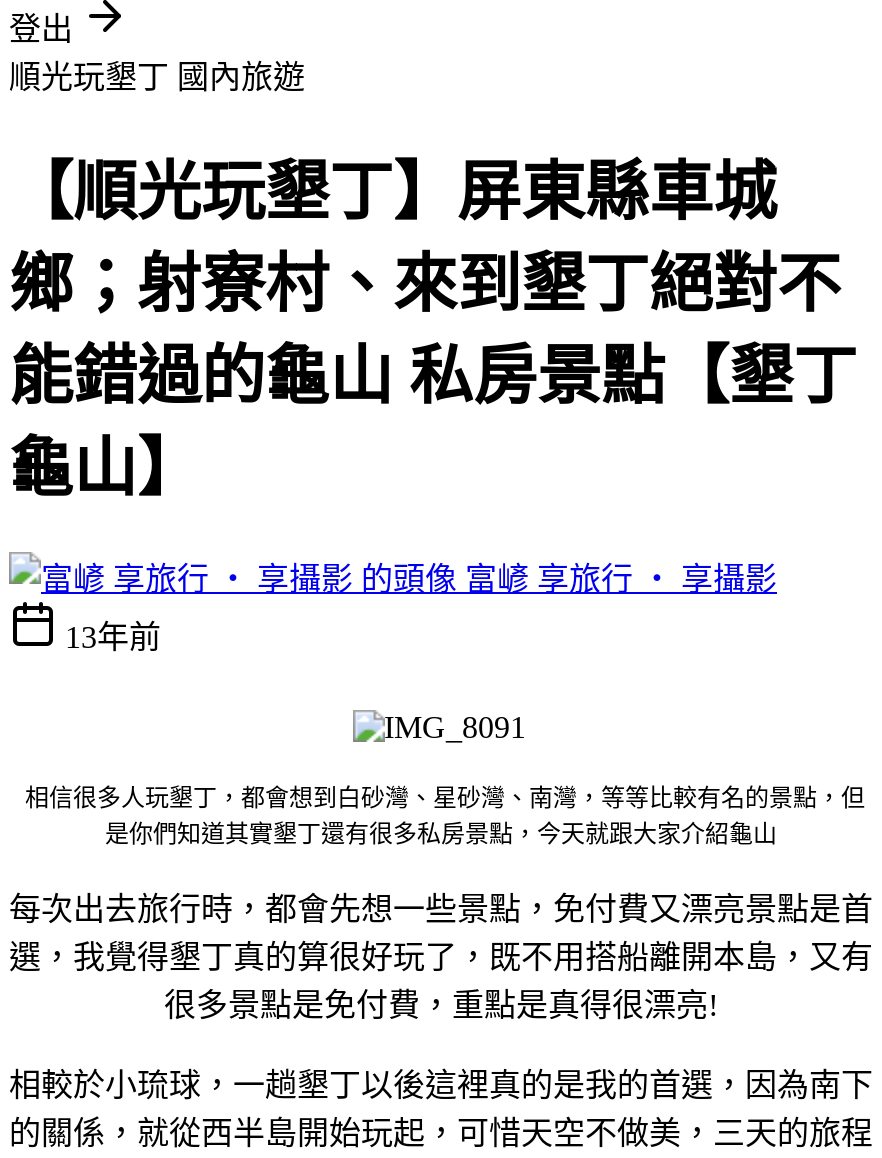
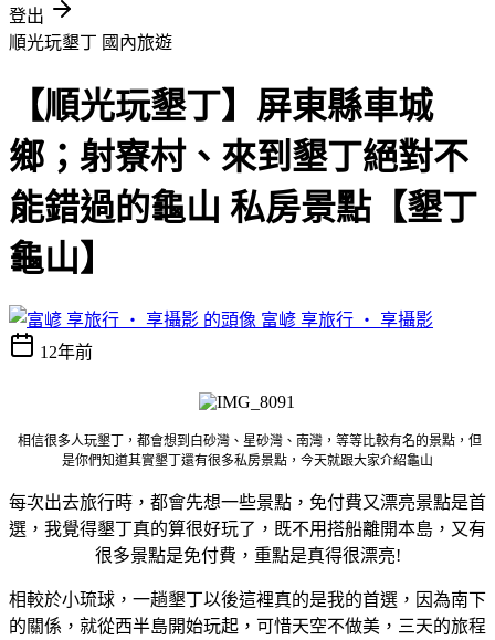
[65,620,161,654] 13年前 -> [40,343,93,361] 12年前

